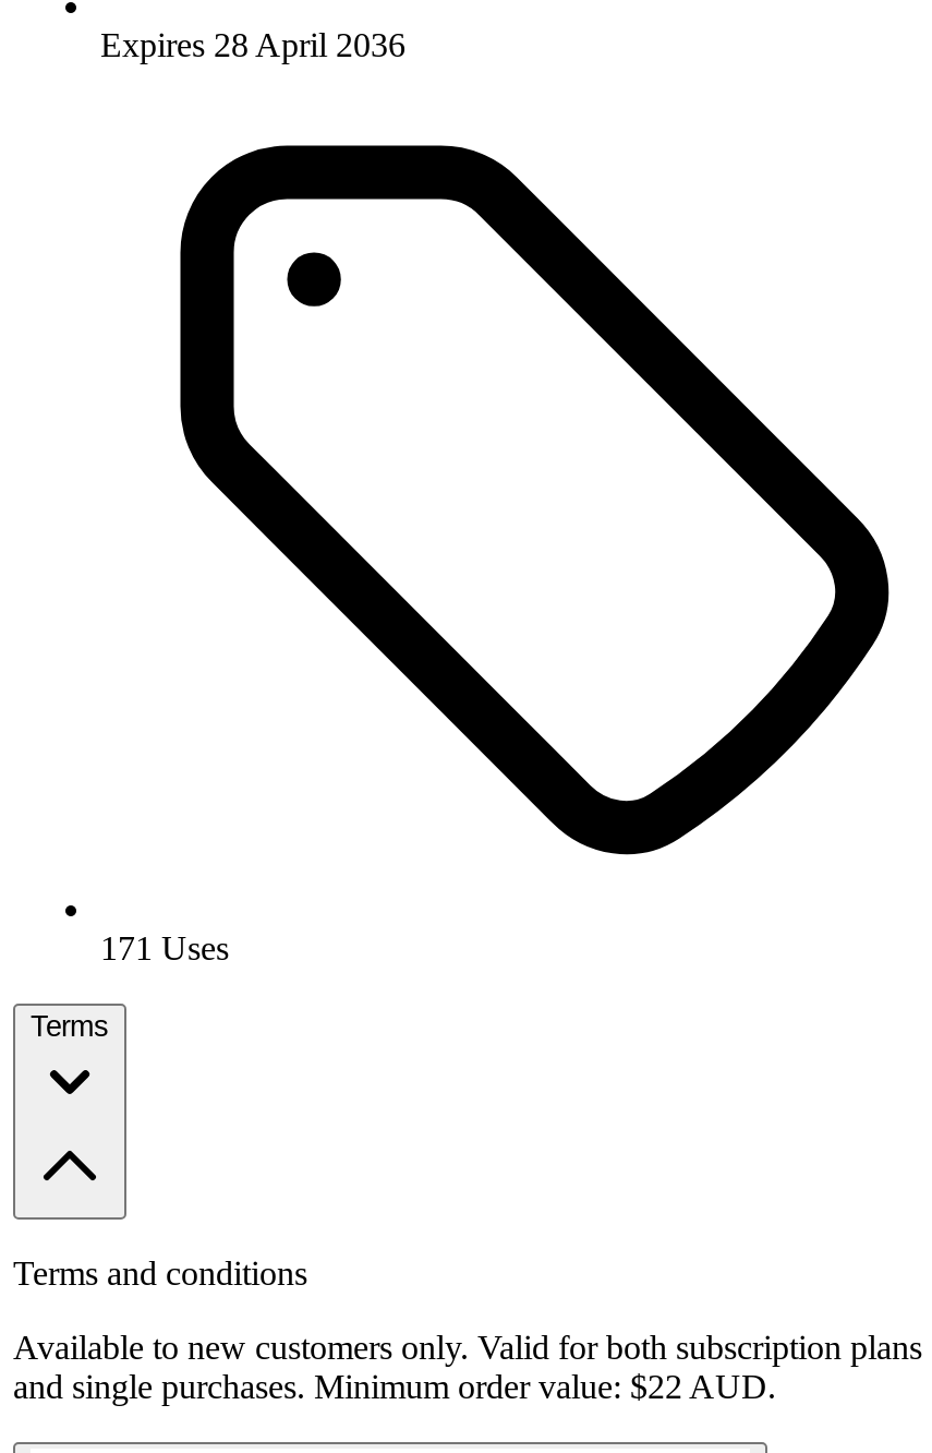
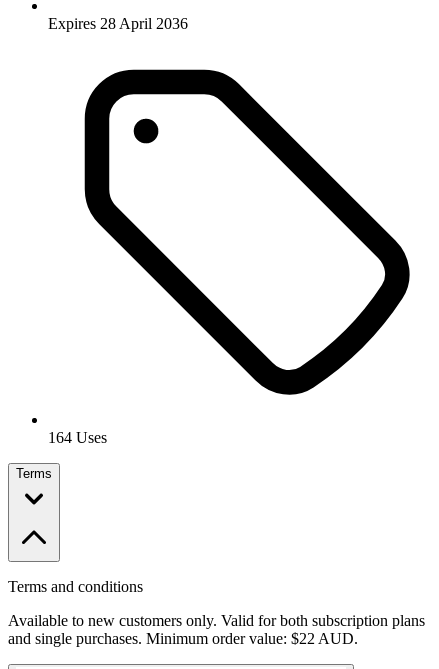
[100,929,229,966] 171 Uses -> [48,429,107,446] 164 Uses

